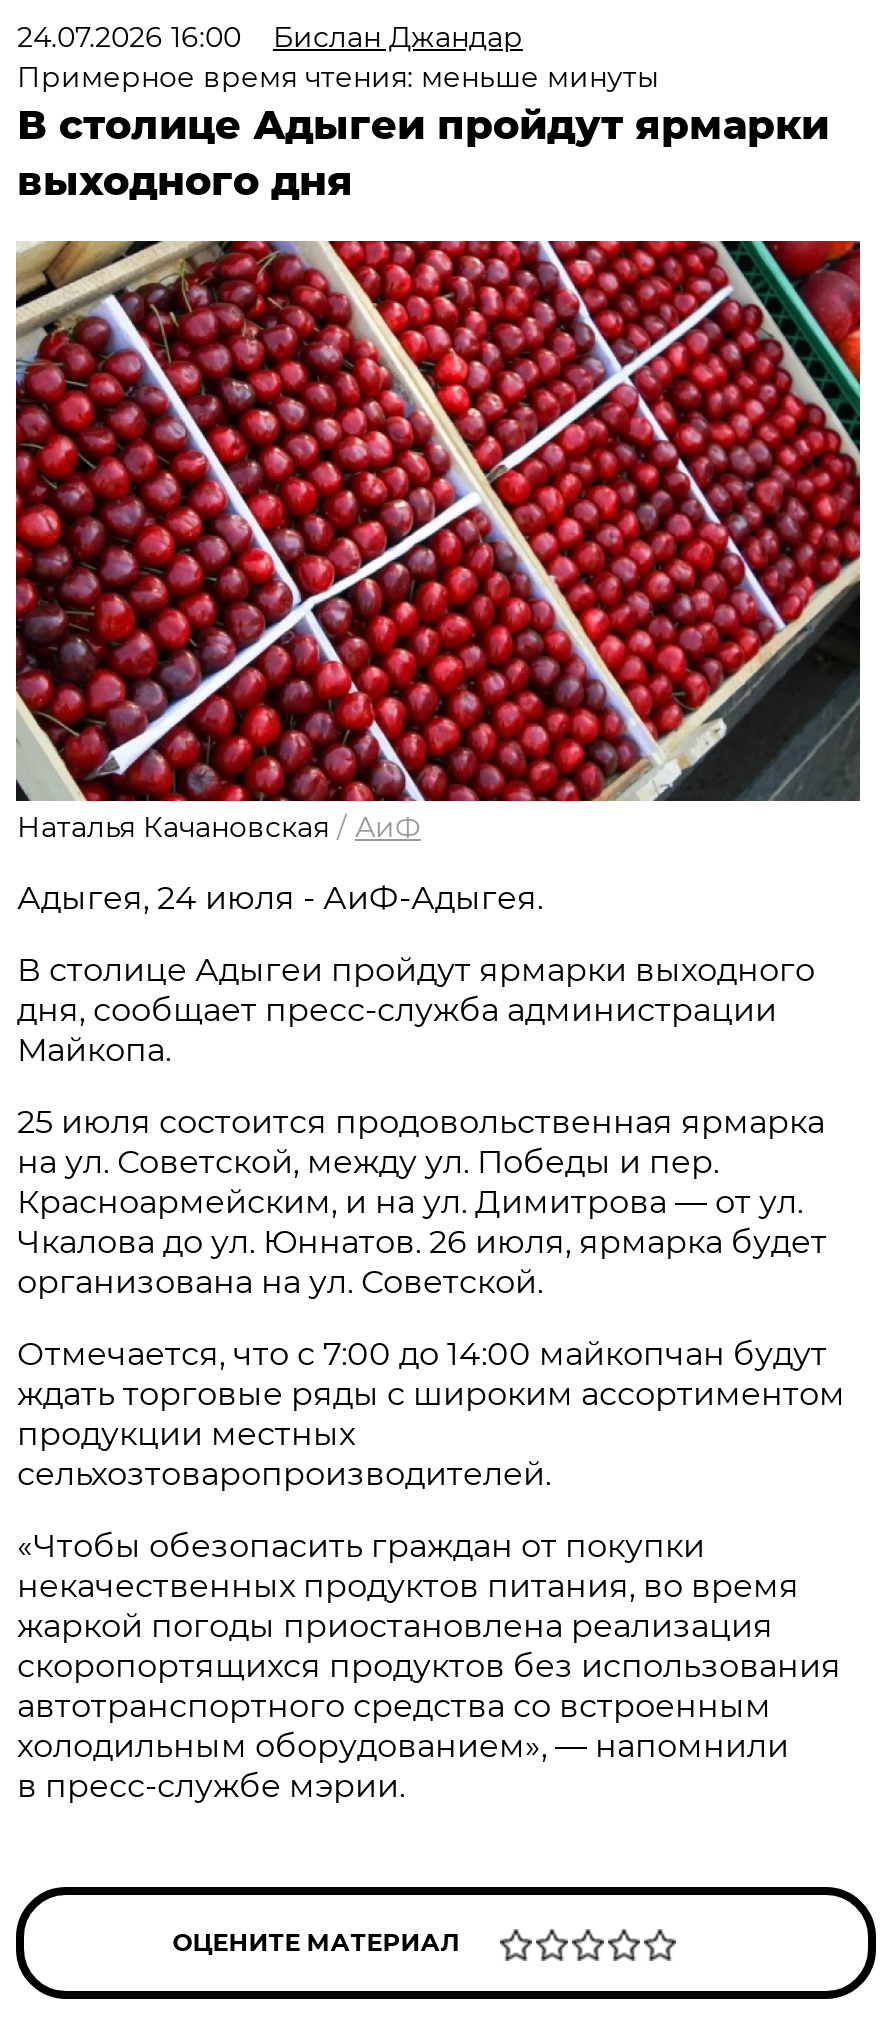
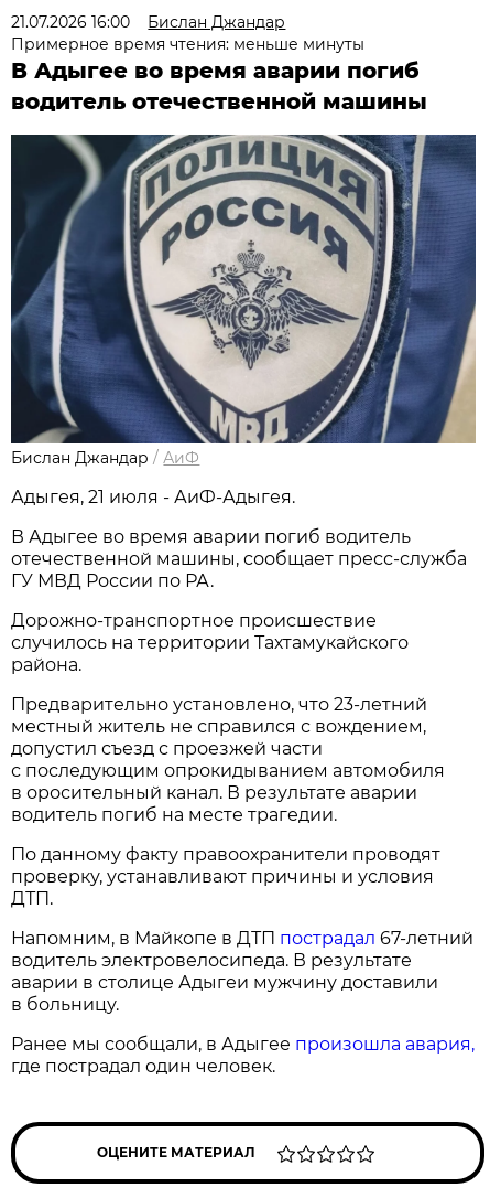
[17,19,523,55] 24.07.2026 16:00 Бислан Джандар -> [11,12,286,32] 21.07.2026 16:00 Бислан Джандар
[17,101,829,205] В столице Адыгеи пройдут ярмарки | выходного дня -> [11,57,428,115] В Адыгее во время аварии погиб | водитель отечественной машины
[14,239,862,1805] [image] | Наталья Качановская / АиФ | Адыгея, 24 июля - АиФ-Адыгея. | В столице Адыгеи пройдут ярмарки выходного | дня, сообщает пресс-служба администрации | Майкопа. | 25 июля состоится продовольственная ярмарка | на ул. Советской, между ул. Победы и пер. | Красноармейским, и на ул. Димитрова — от ул. | Чкалова до ул. Юннатов. 26 июля, ярмарка будет | организована на ул. Советской. | Отмечается, что с 7:00 до 14:00 майкопчан будут | ждать торговые ряды с широким ассортиментом | продукции местных | сельхозтоваропроизводителей. | «Чтобы обезопасить граждан от покупки | некачественных продуктов питания, во время | жаркой погоды приостановлена реализация | скоропортящихся продуктов без использования | автотранспортного средства со встроенным | холодильным оборудованием», — напомнили | в пресс-службе мэрии. -> [10,136,477,1077] [image] | Бислан Джандар / АиФ | Адыгея, 21 июля - АиФ-Адыгея. | В Адыгее во время аварии погиб водитель | отечественной машины, сообщает пресс-служба | ГУ МВД России по РА. | Дорожно-транспортное происшествие | случилось на территории Тахтамукайского | района. | Предварительно установлено, что 23-летний | местный житель не справился с вождением, | допустил съезд с проезжей части | с последующим опрокидыванием автомобиля | в оросительный канал. В результате аварии | водитель погиб на месте трагедии. | По данному факту правоохранители проводят | проверку, устанавливают причины и условия | ДТП. | Напомним, в Майкопе в ДТП пострадал 67-летний | водитель электровелосипеда. В результате | аварии в столице Адыгеи мужчину доставили | в больницу. | Ранее мы сообщали, в Адыгее произошла авария, | где пострадал один человек.

